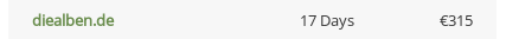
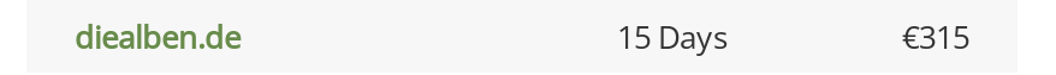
[299,9,354,30] 17 Days -> [617,14,728,57] 15 Days

